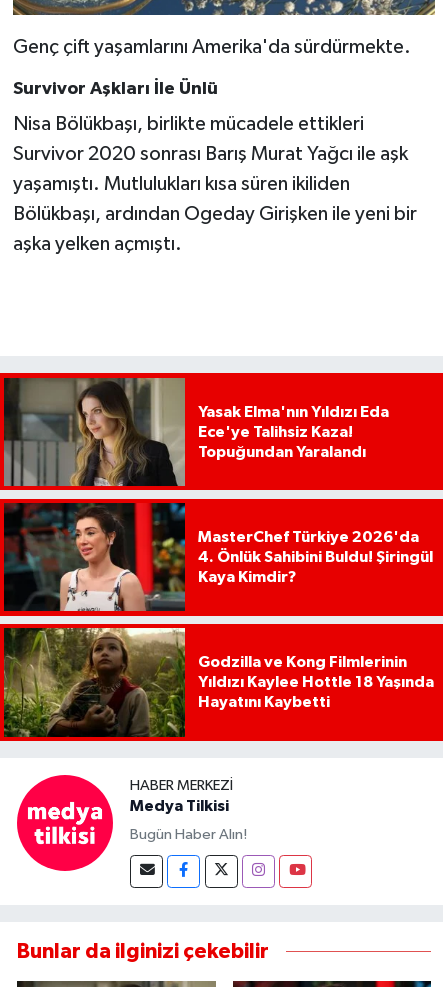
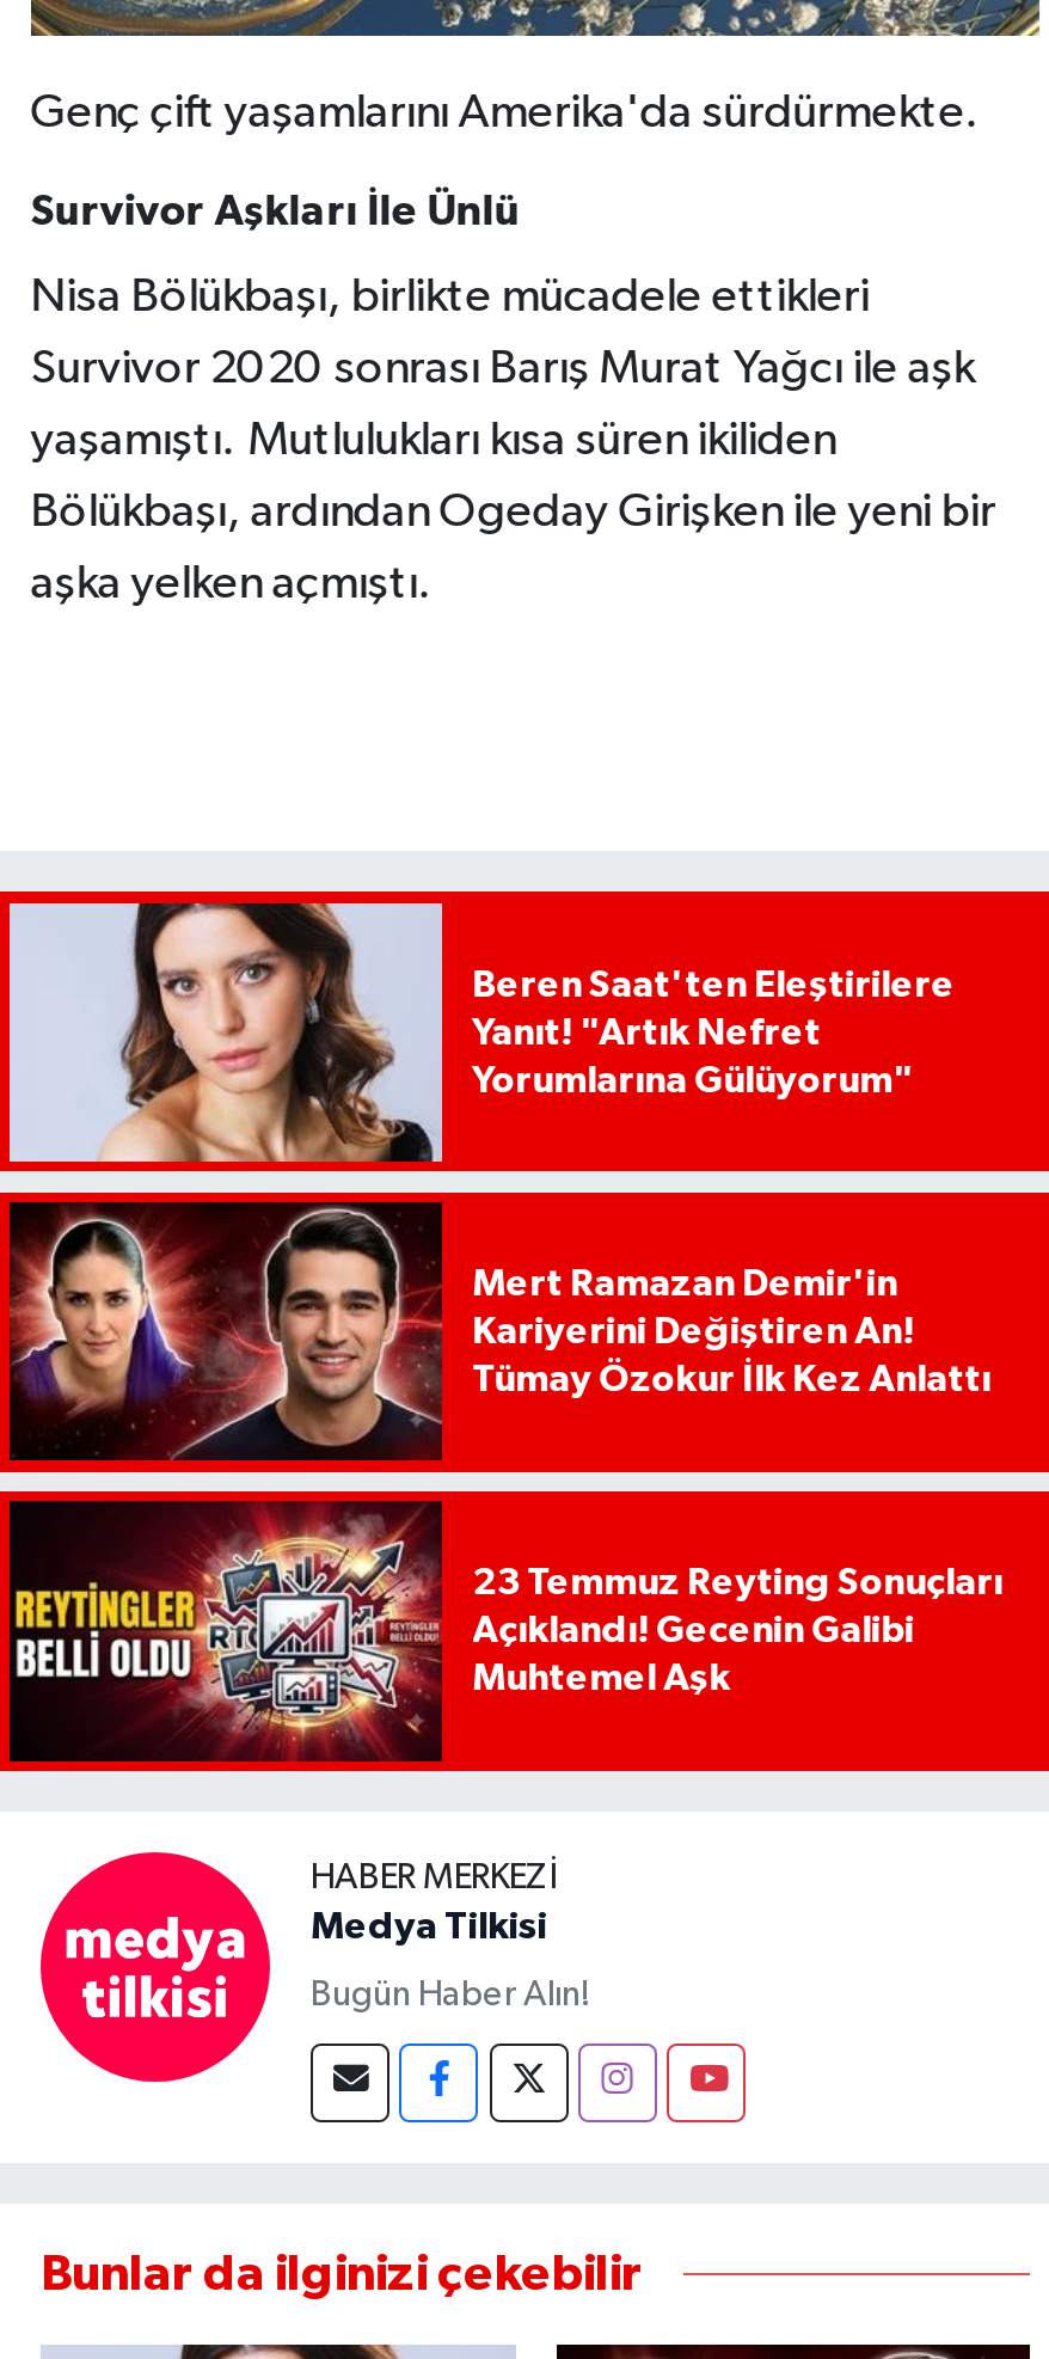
[3,377,389,487] [image] | Yasak Elma'nın Yıldızı Eda | Ece'ye Talihsiz Kaza! | Topuğundan Yaralandı -> [7,901,955,1164] [image] | Beren Saat'ten Eleştirilere | Yanıt! "Artık Nefret | Yorumlarına Gülüyorum"
[4,502,433,612] [image] | MasterChef Türkiye 2026'da | 4. Önlük Sahibini Buldu! Şiringül | Kaya Kimdir? -> [10,1200,991,1463] [image] | Mert Ramazan Demir'in | Kariyerini Değiştiren An! | Tümay Özokur İlk Kez Anlattı
[3,627,434,738] [image] | Godzilla ve Kong Filmlerinin | Yıldızı Kaylee Hottle 18 Yaşında | Hayatını Kaybetti -> [7,1499,1003,1761] [image] | 23 Temmuz Reyting Sonuçları | Açıklandı! Gecenin Galibi | Muhtemel Aşk

